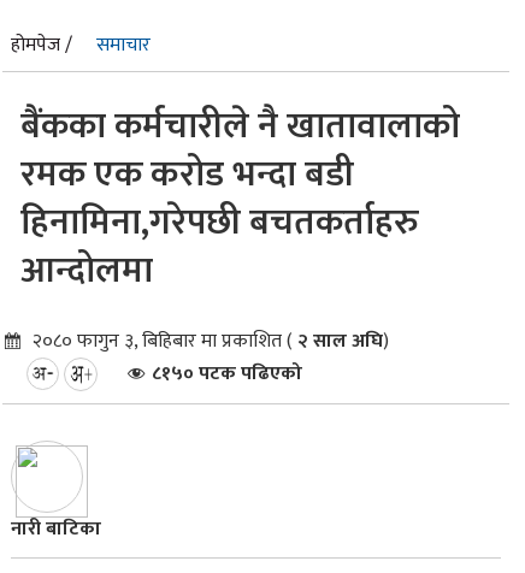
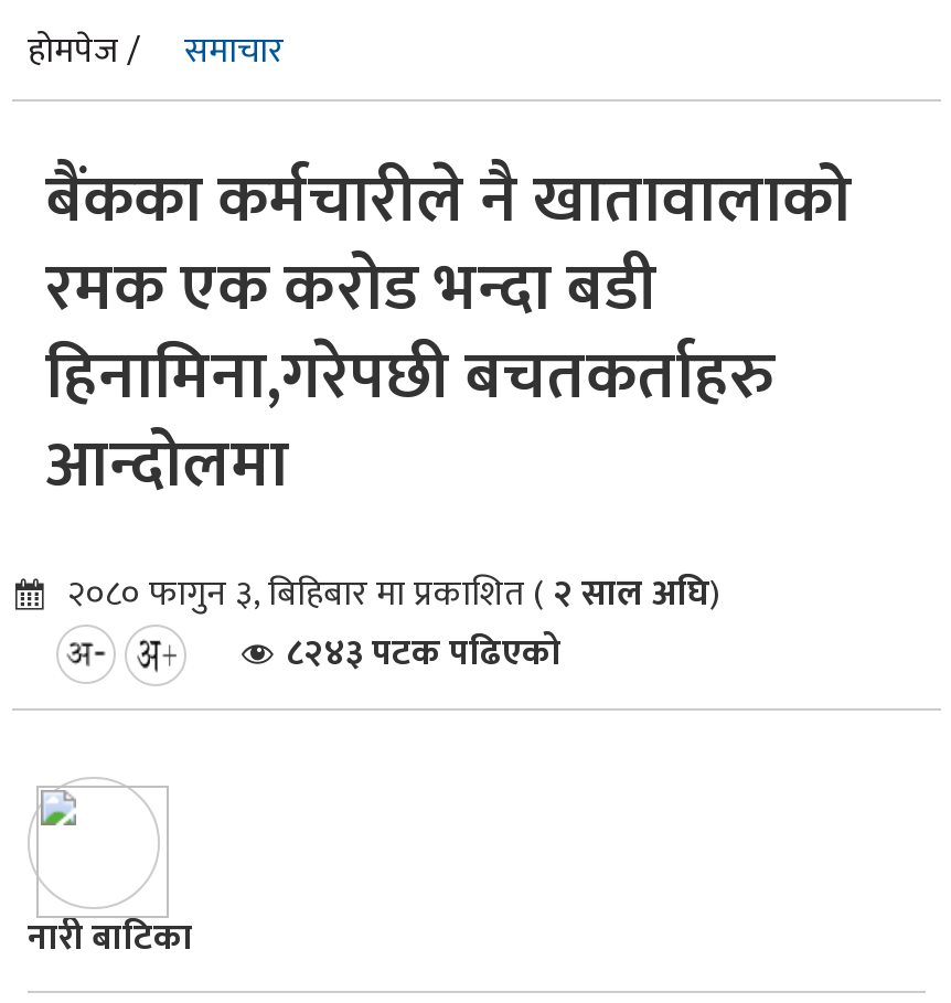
[152,357,302,390] ८१५० पटक पढिएको -> [286,624,562,683] ८२४३ पटक पढिएको

